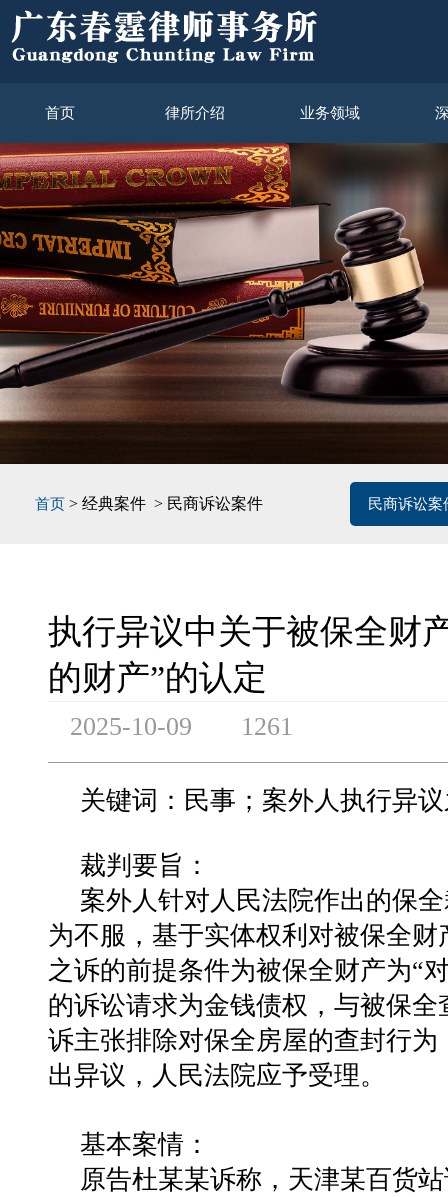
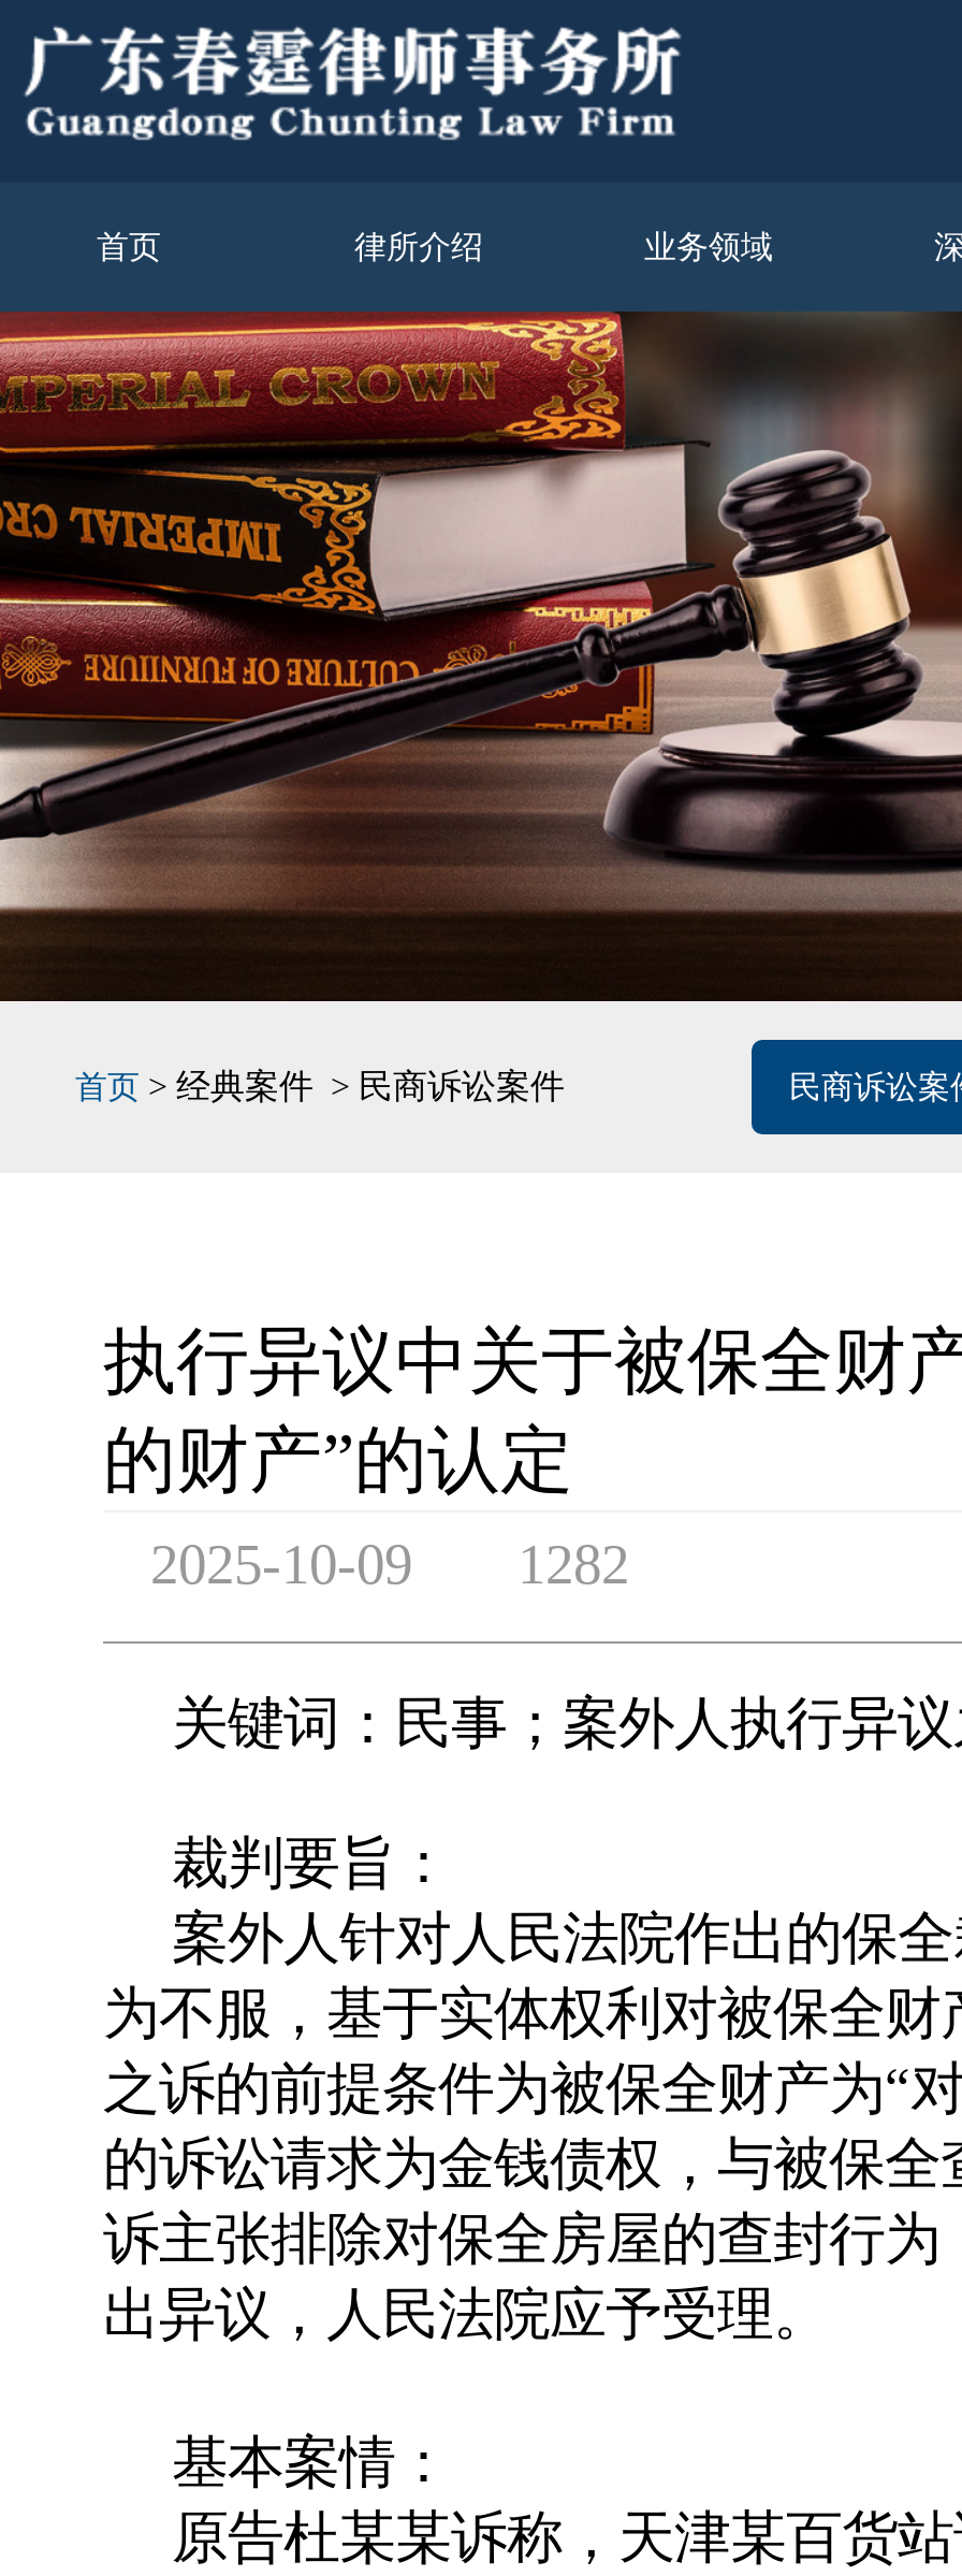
[70,712,293,741] 2025-10-09 1261 -> [150,1533,629,1595] 2025-10-09 1282

